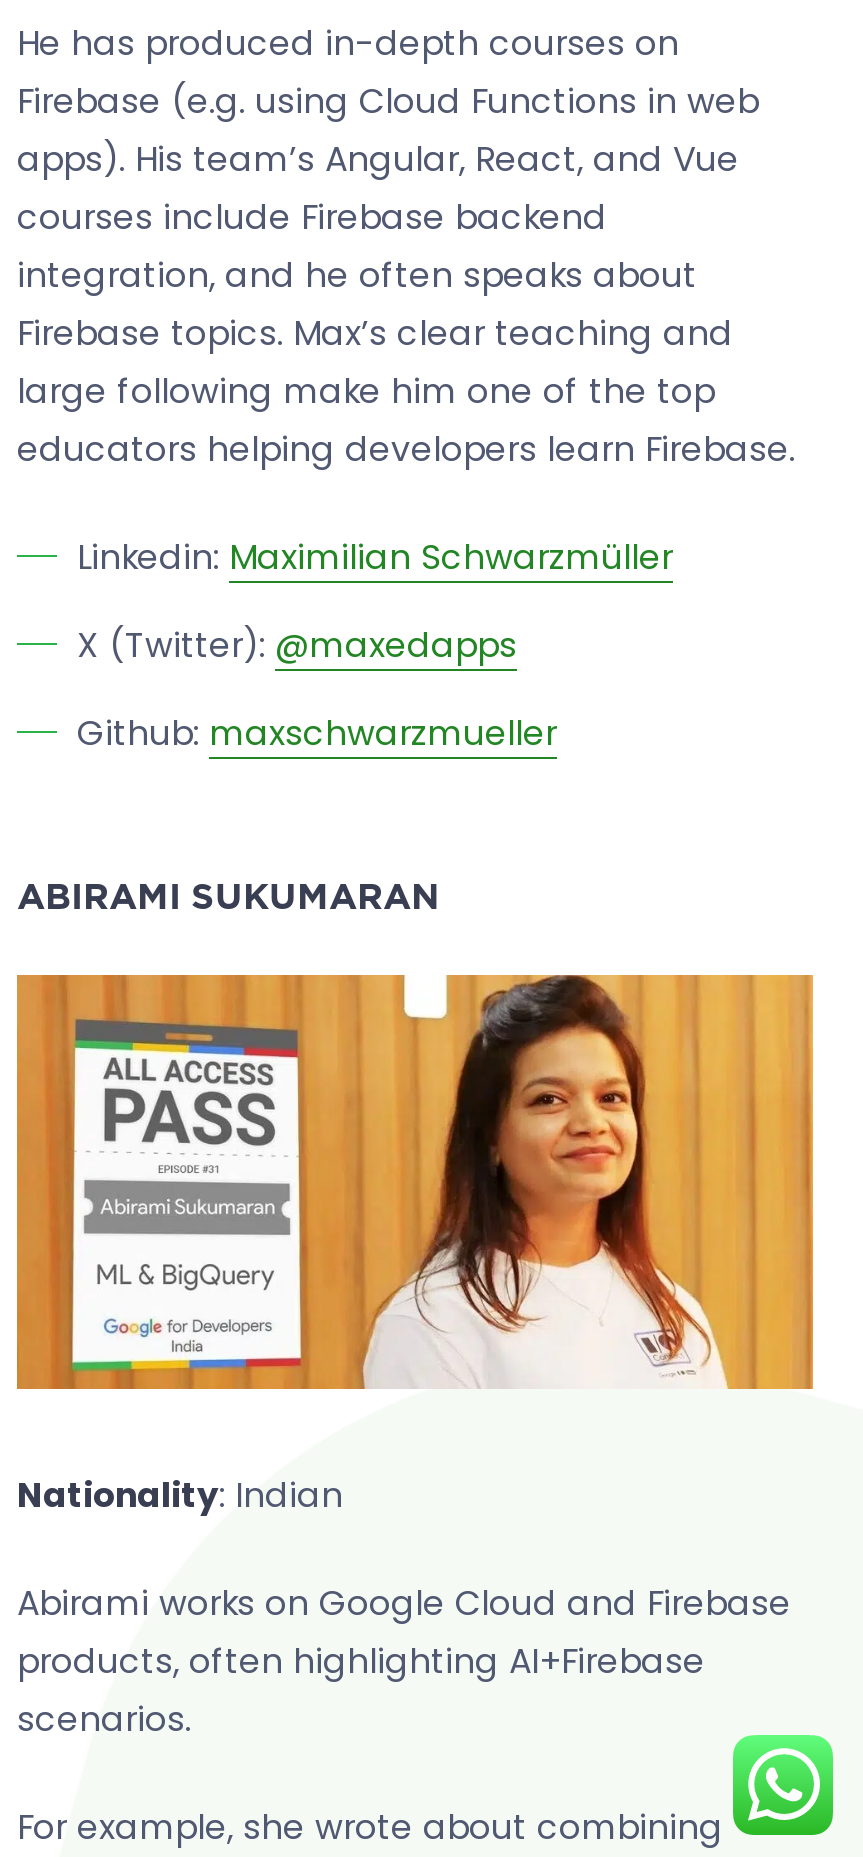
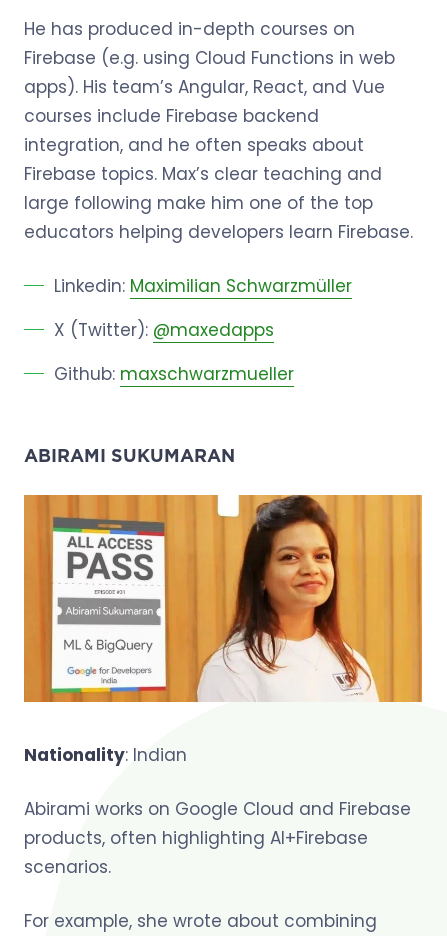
[731,1733,835,1837] [image] -> none

